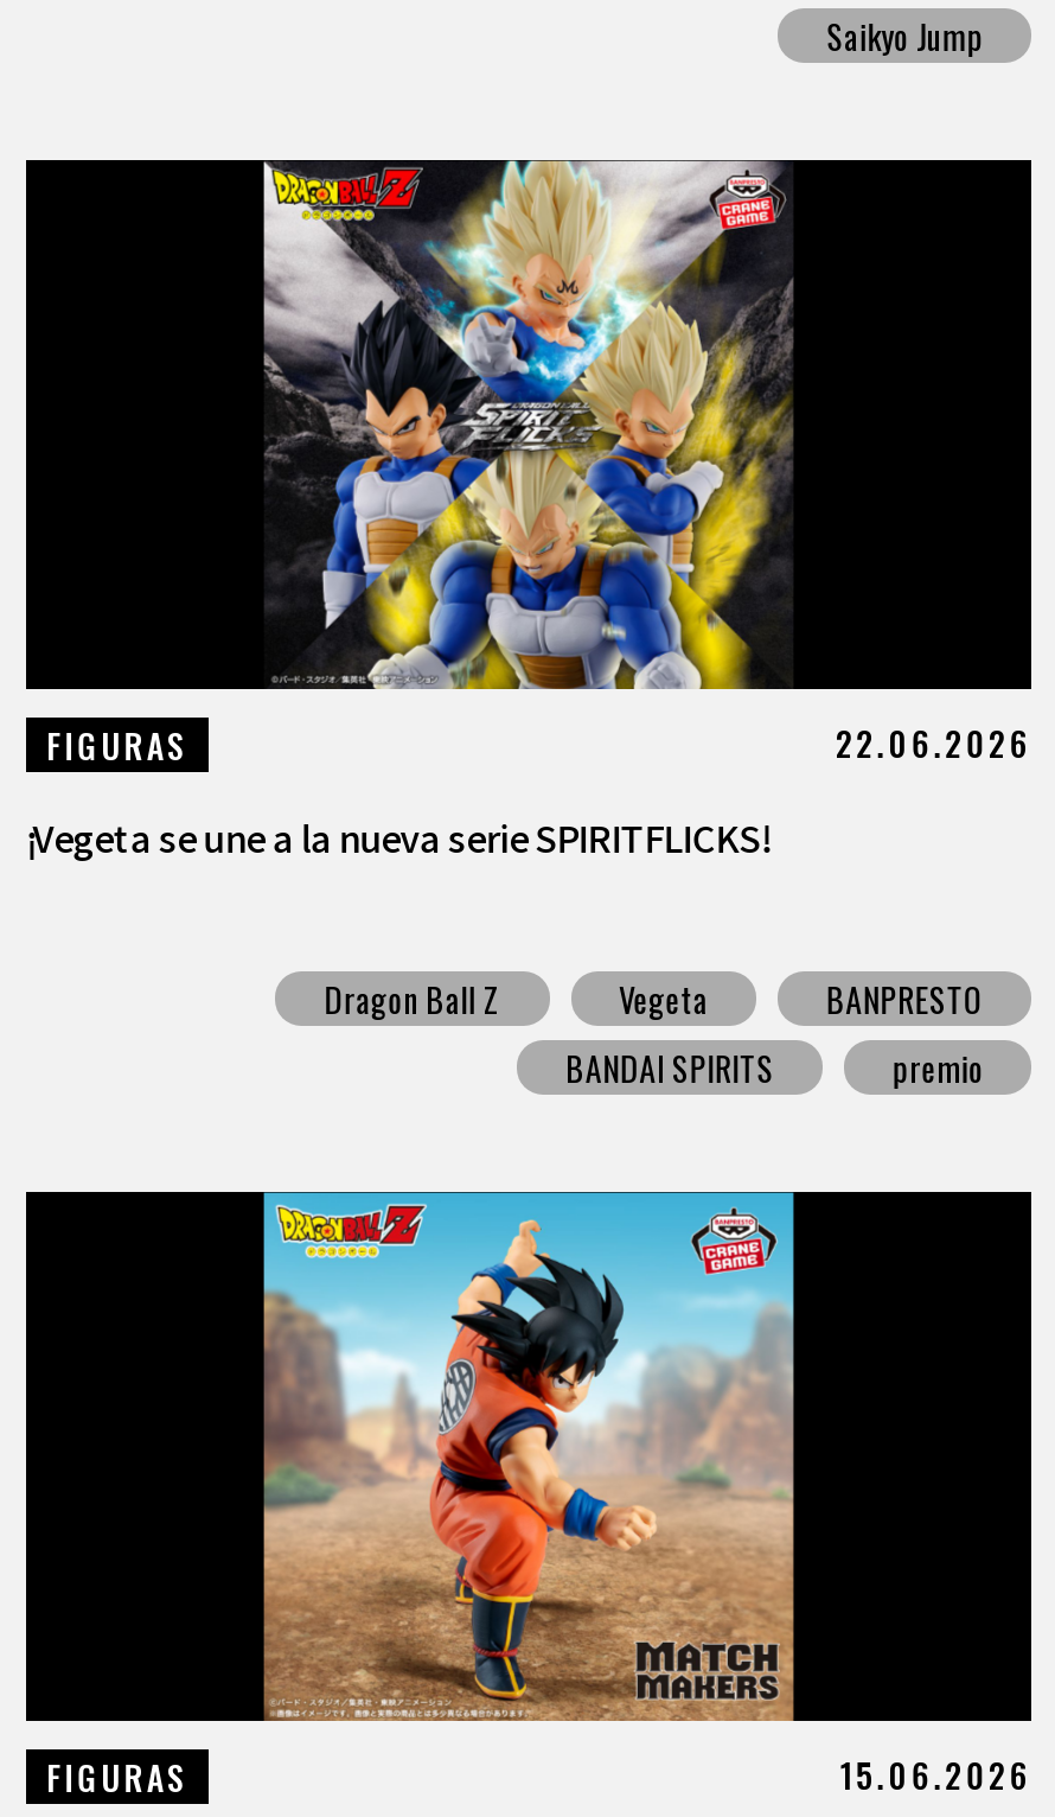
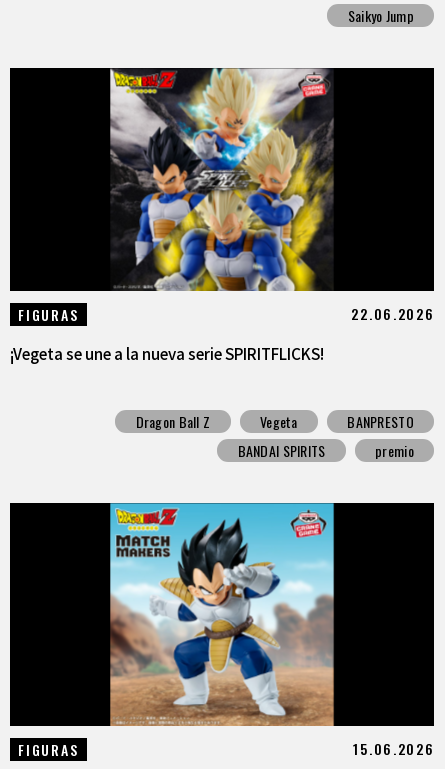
[261,1218,794,1719] [image] -> [109,515,334,726] [image]

